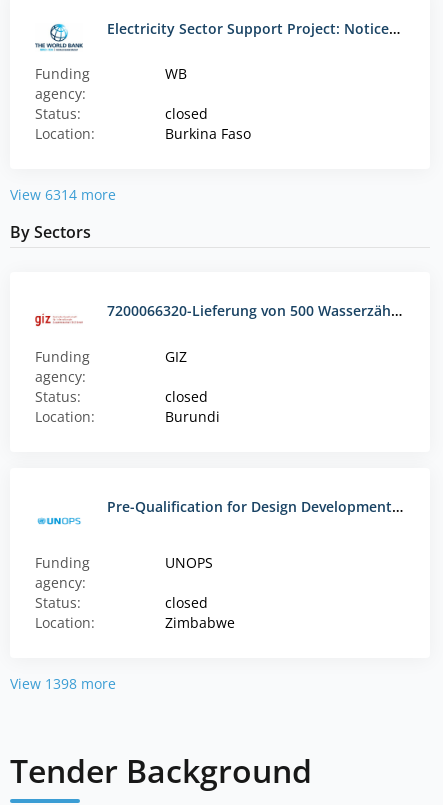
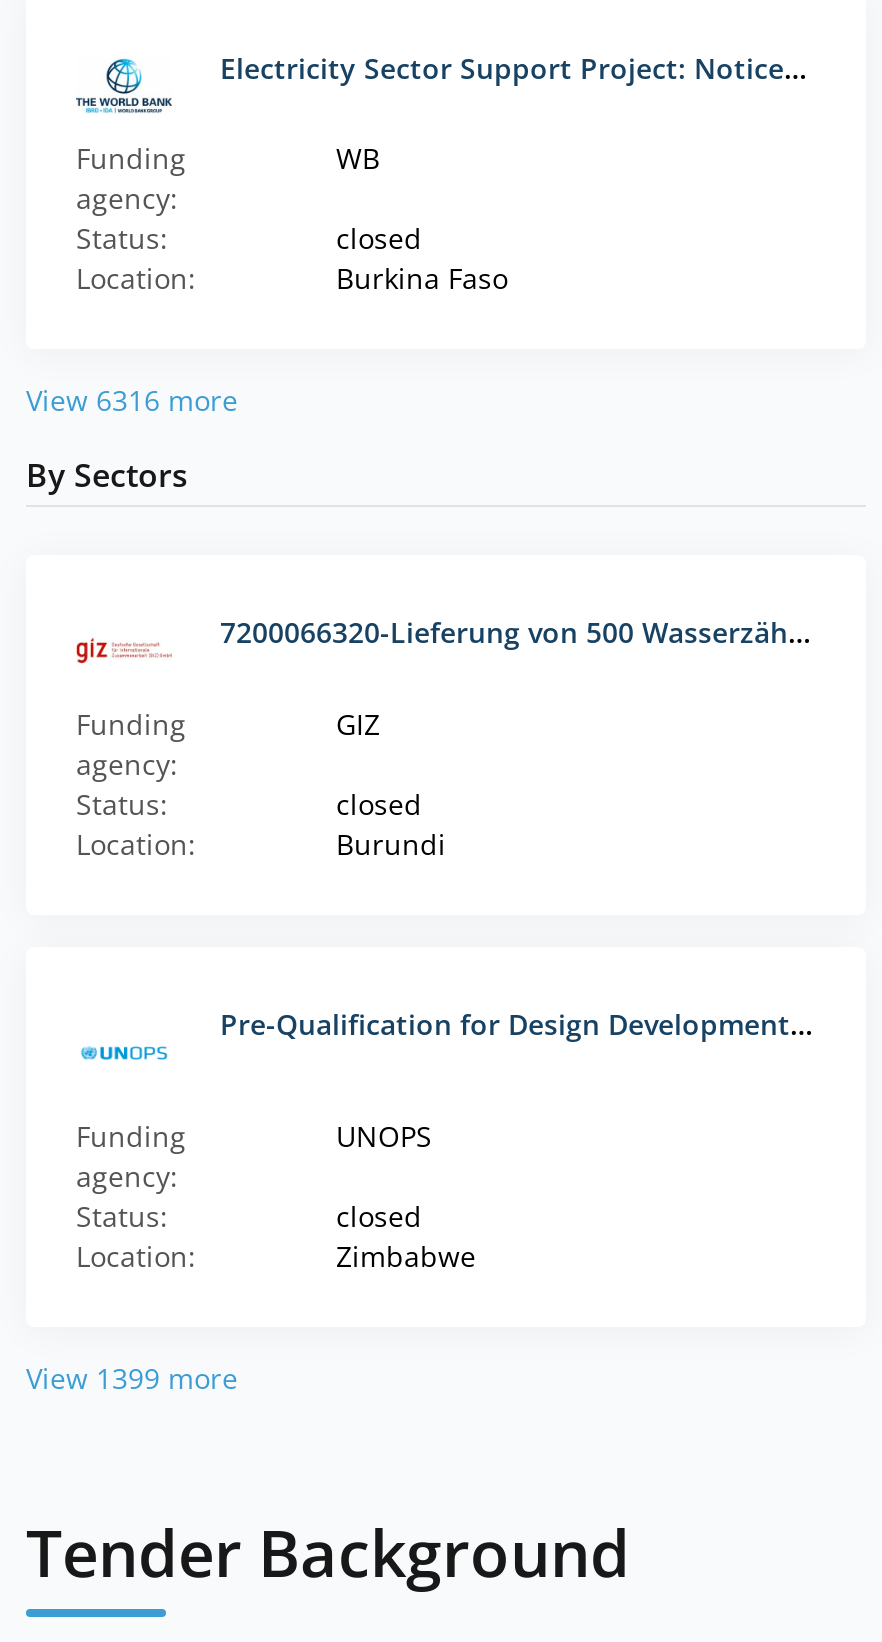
[10,185,116,204] View 6314 more -> [26,382,238,420] View 6316 more
[10,674,116,693] View 1398 more -> [26,1359,238,1397] View 1399 more

